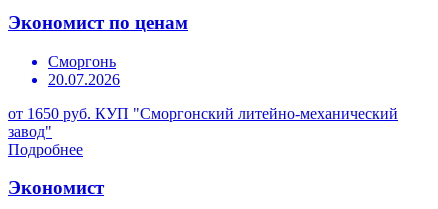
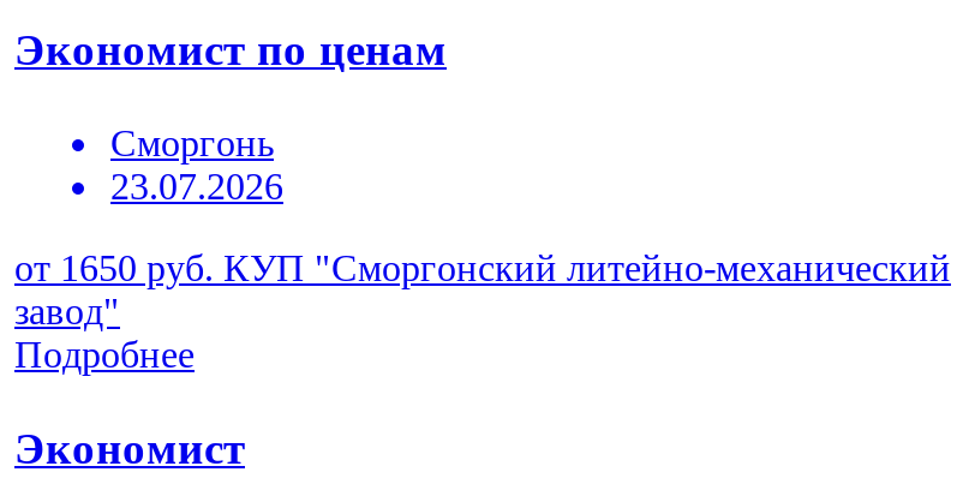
[48,71,120,88] 20.07.2026 -> [110,166,283,207] 23.07.2026

